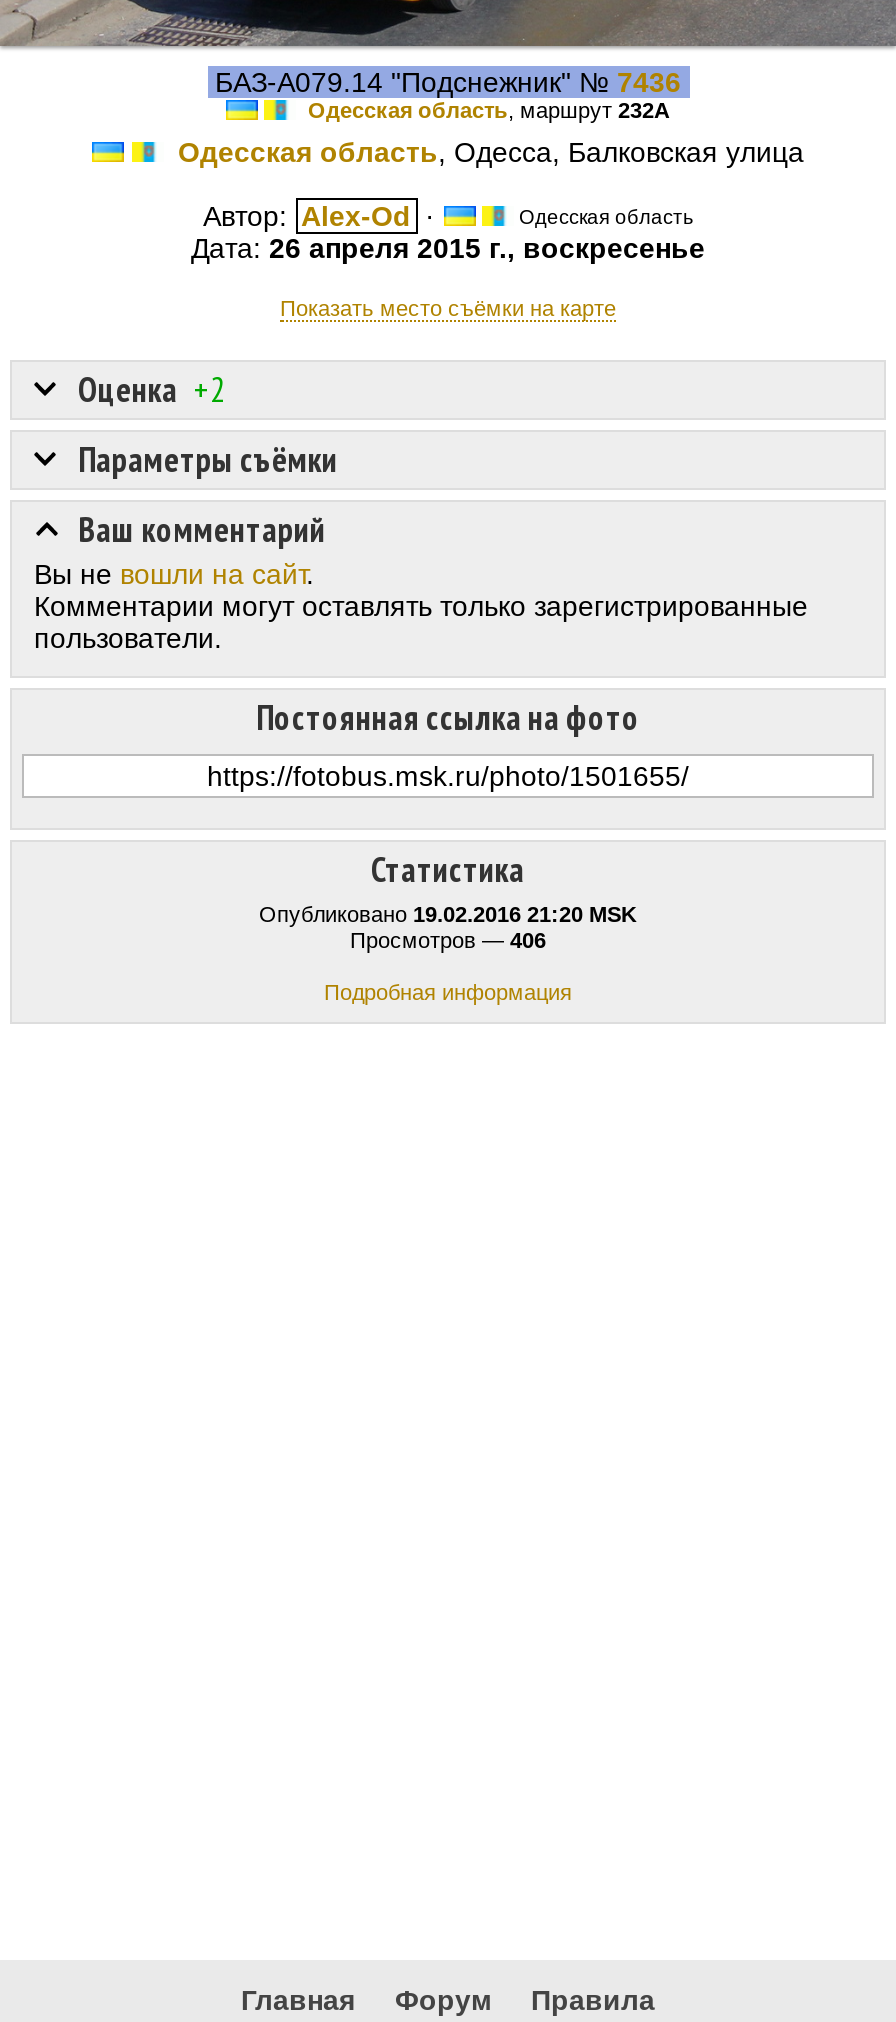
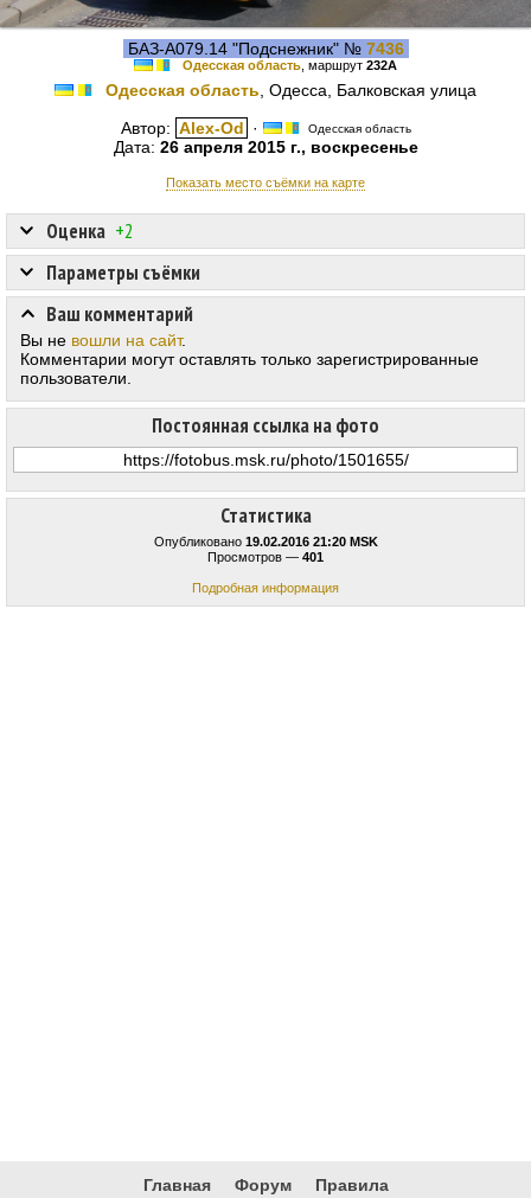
[350,928,546,952] Просмотров — 406 -> [207,550,324,564] Просмотров — 401

